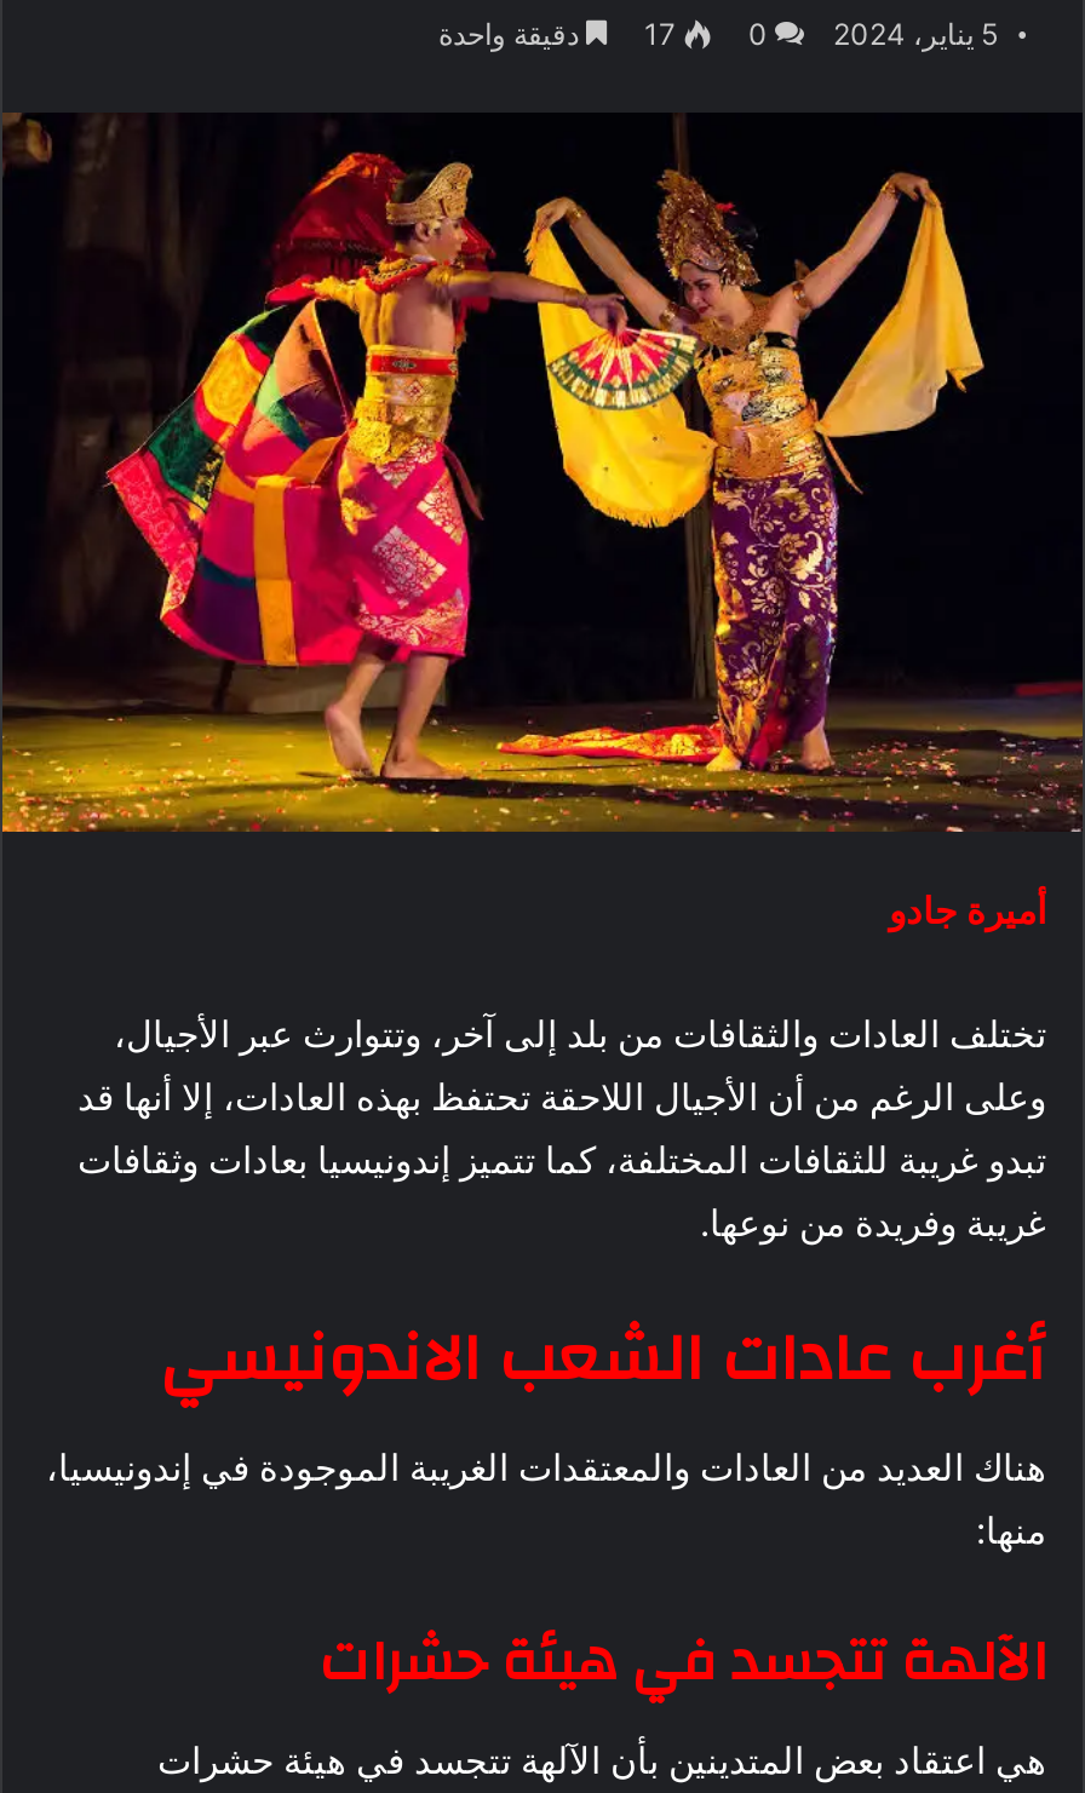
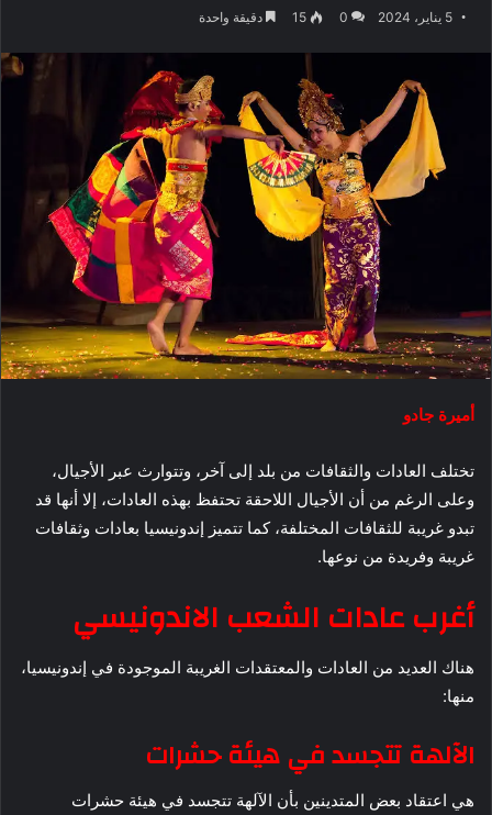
[438,15,768,51] 0 17 دقيقة واحدة -> [199,8,348,25] 0 15 دقيقة واحدة

